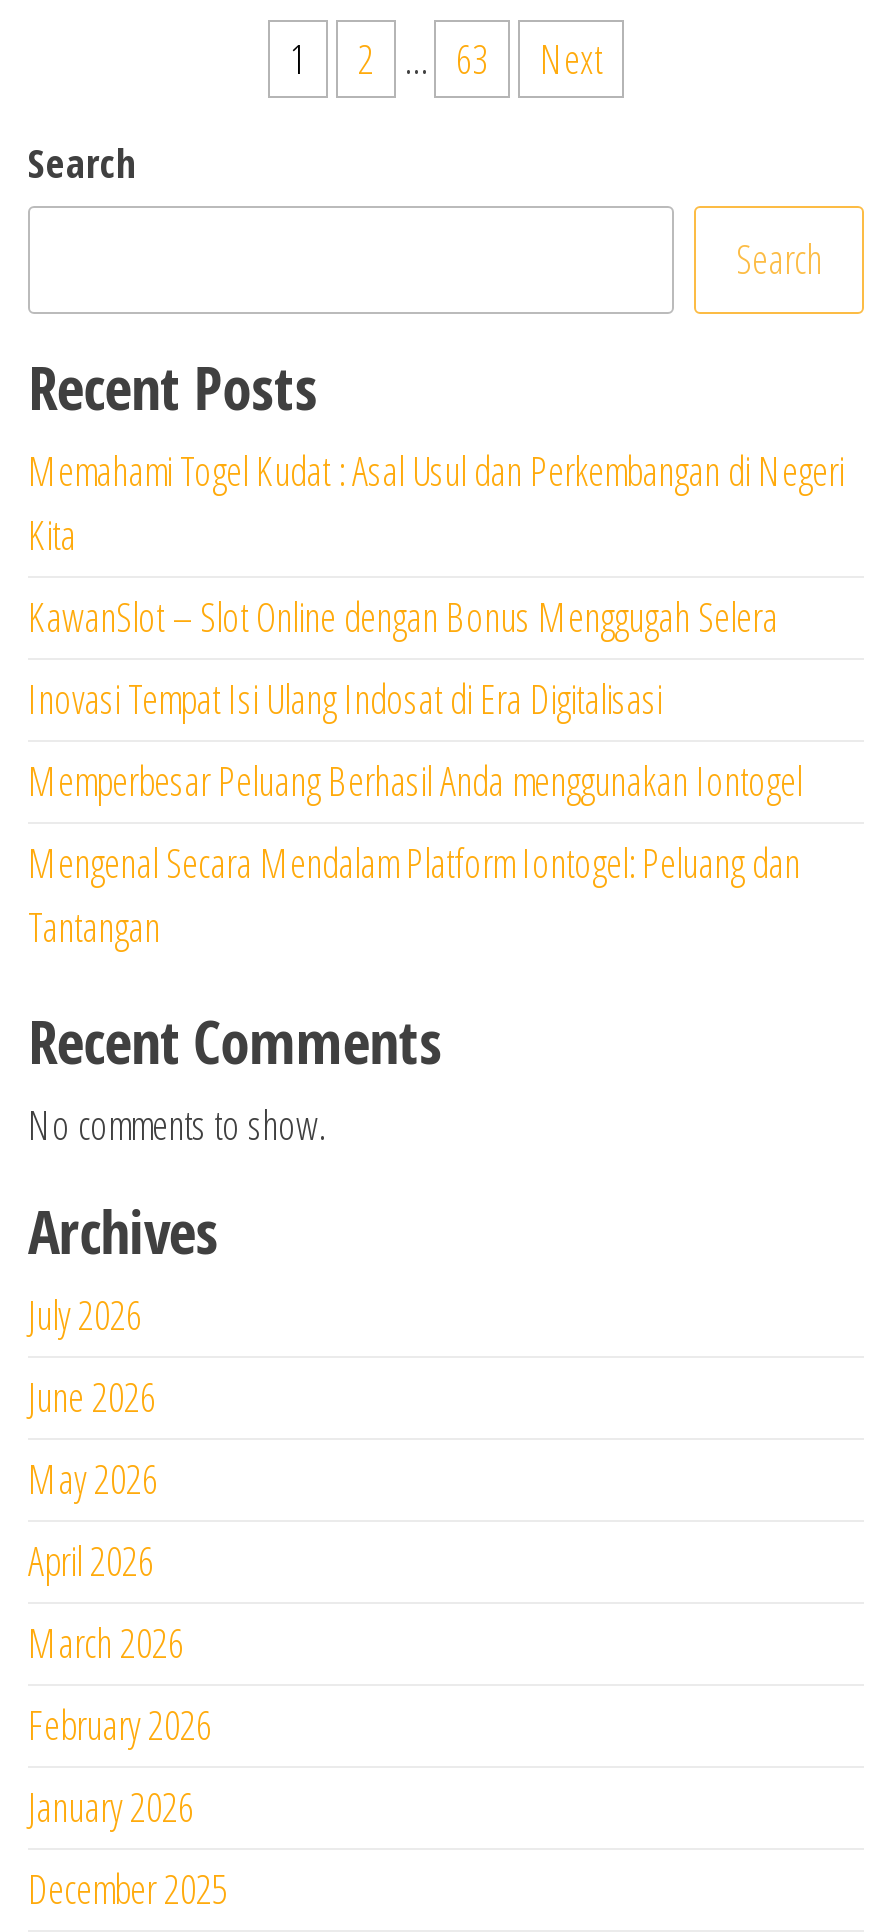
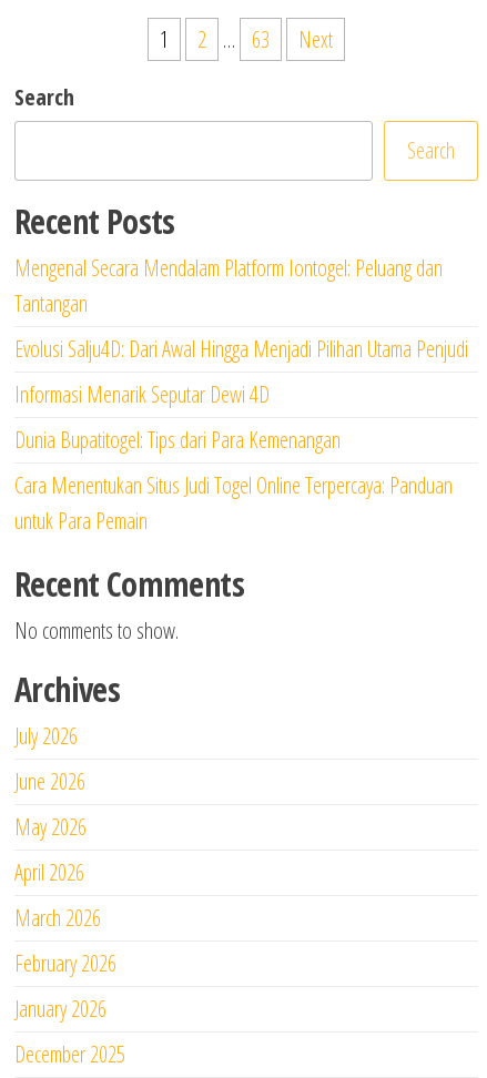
[28,444,844,808] Memahami Togel Kudat : Asal Usul dan Perkembangan di Negeri | Kita | KawanSlot – Slot Online dengan Bonus Menggugah Selera | Inovasi Tempat Isi Ulang Indosat di Era Digitalisasi | Memperbesar Peluang Berhasil Anda menggunakan Iontogel -> none
moved [28,836,800,954] -> [14,253,443,318]: Mengenal Secara Mendalam Platform Iontogel: Peluang dan | Tantangan
none -> [14,334,468,536] Evolusi Salju4D: Dari Awal Hingga Menjadi Pilihan Utama Penjudi | Informasi Menarik Seputar Dewi 4D | Dunia Bupatitogel: Tips dari Para Kemenangan | Cara Menentukan Situs Judi Togel Online Terpercaya: Panduan | untuk Para Pemain

